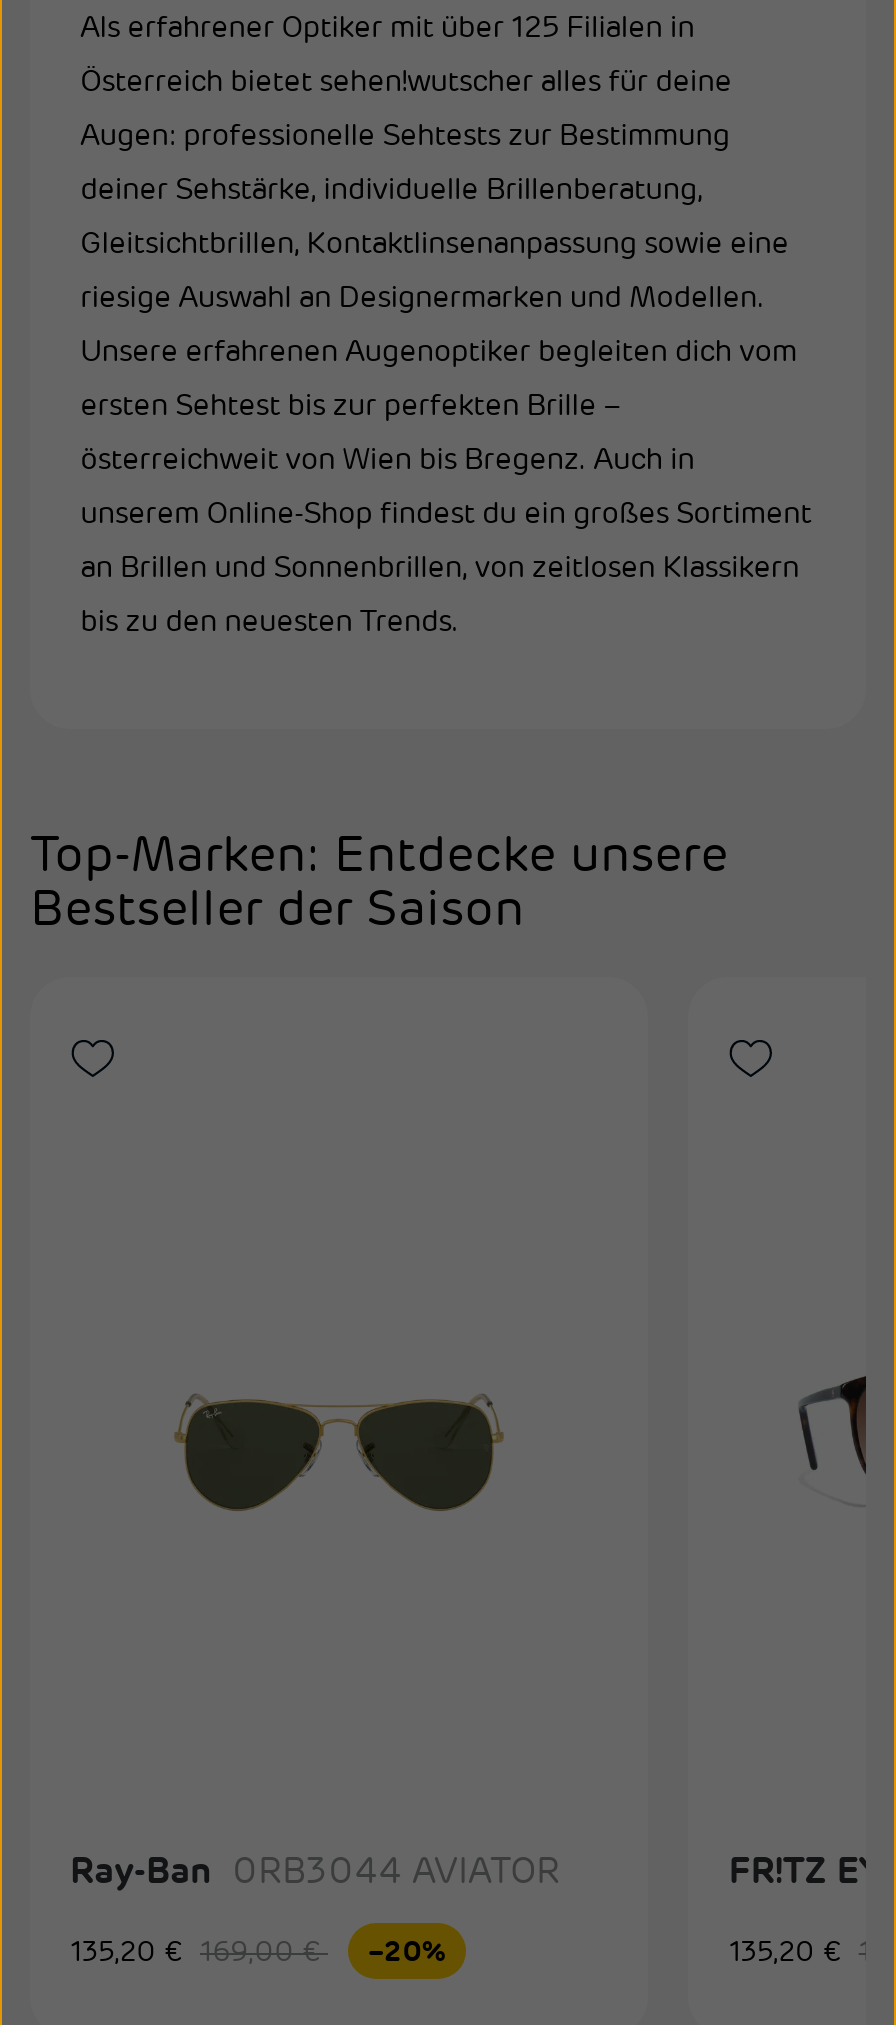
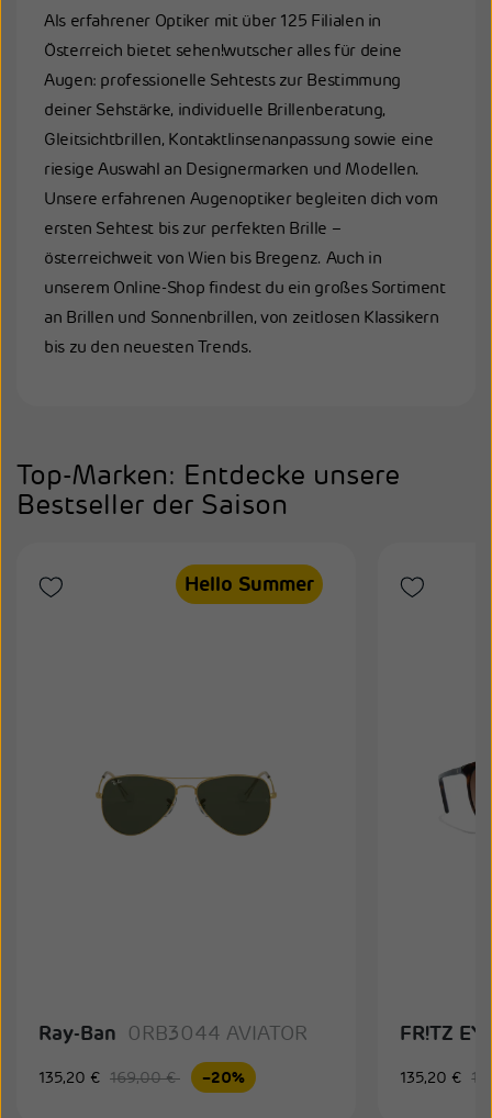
none -> [185,571,314,596] Hello Summer

